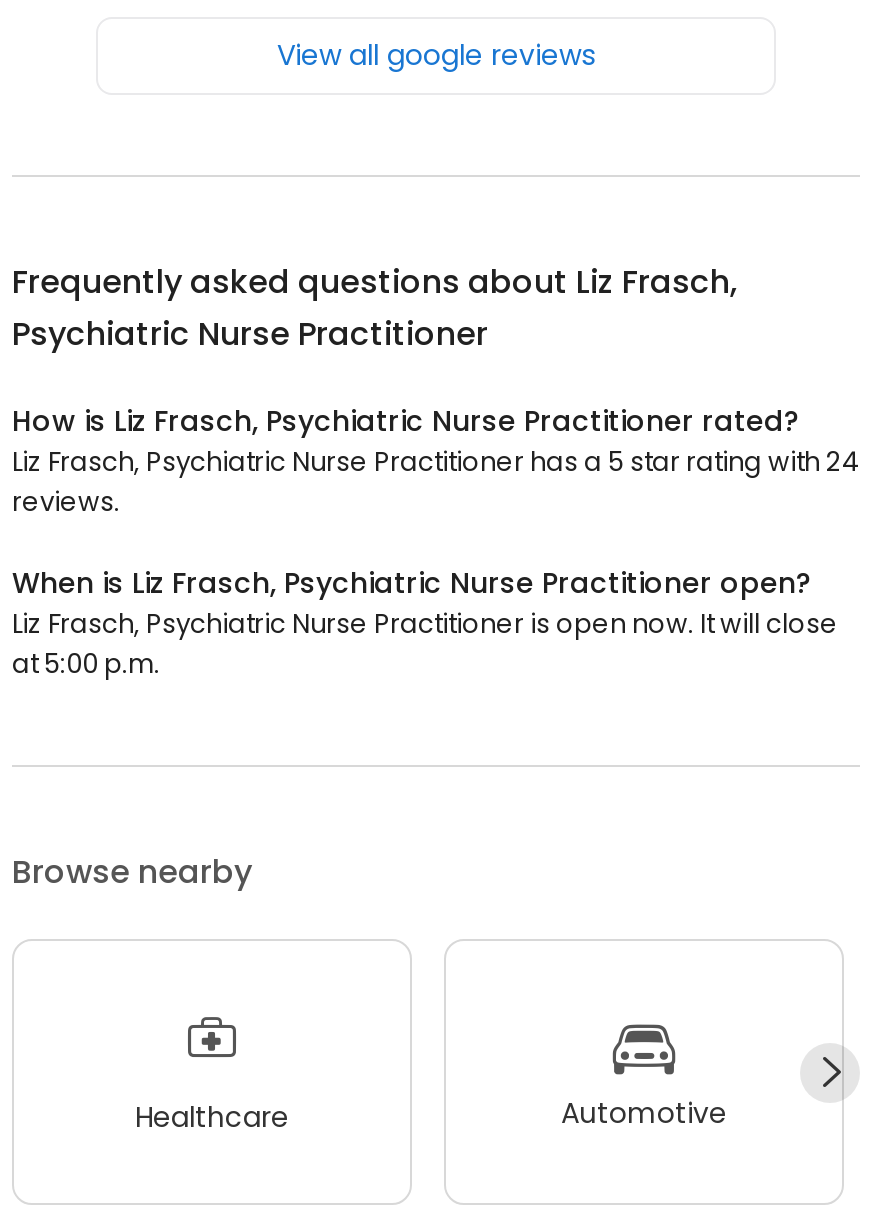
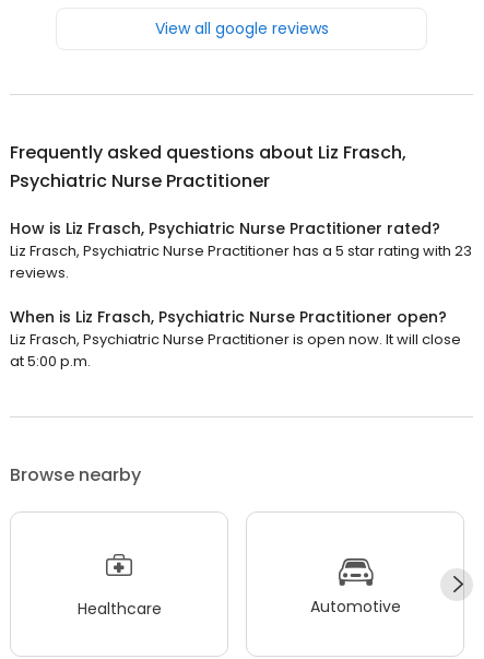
[12,443,860,481] Liz Frasch, Psychiatric Nurse Practitioner has a 5 star rating with 24 -> [10,241,472,261] Liz Frasch, Psychiatric Nurse Practitioner has a 5 star rating with 23

